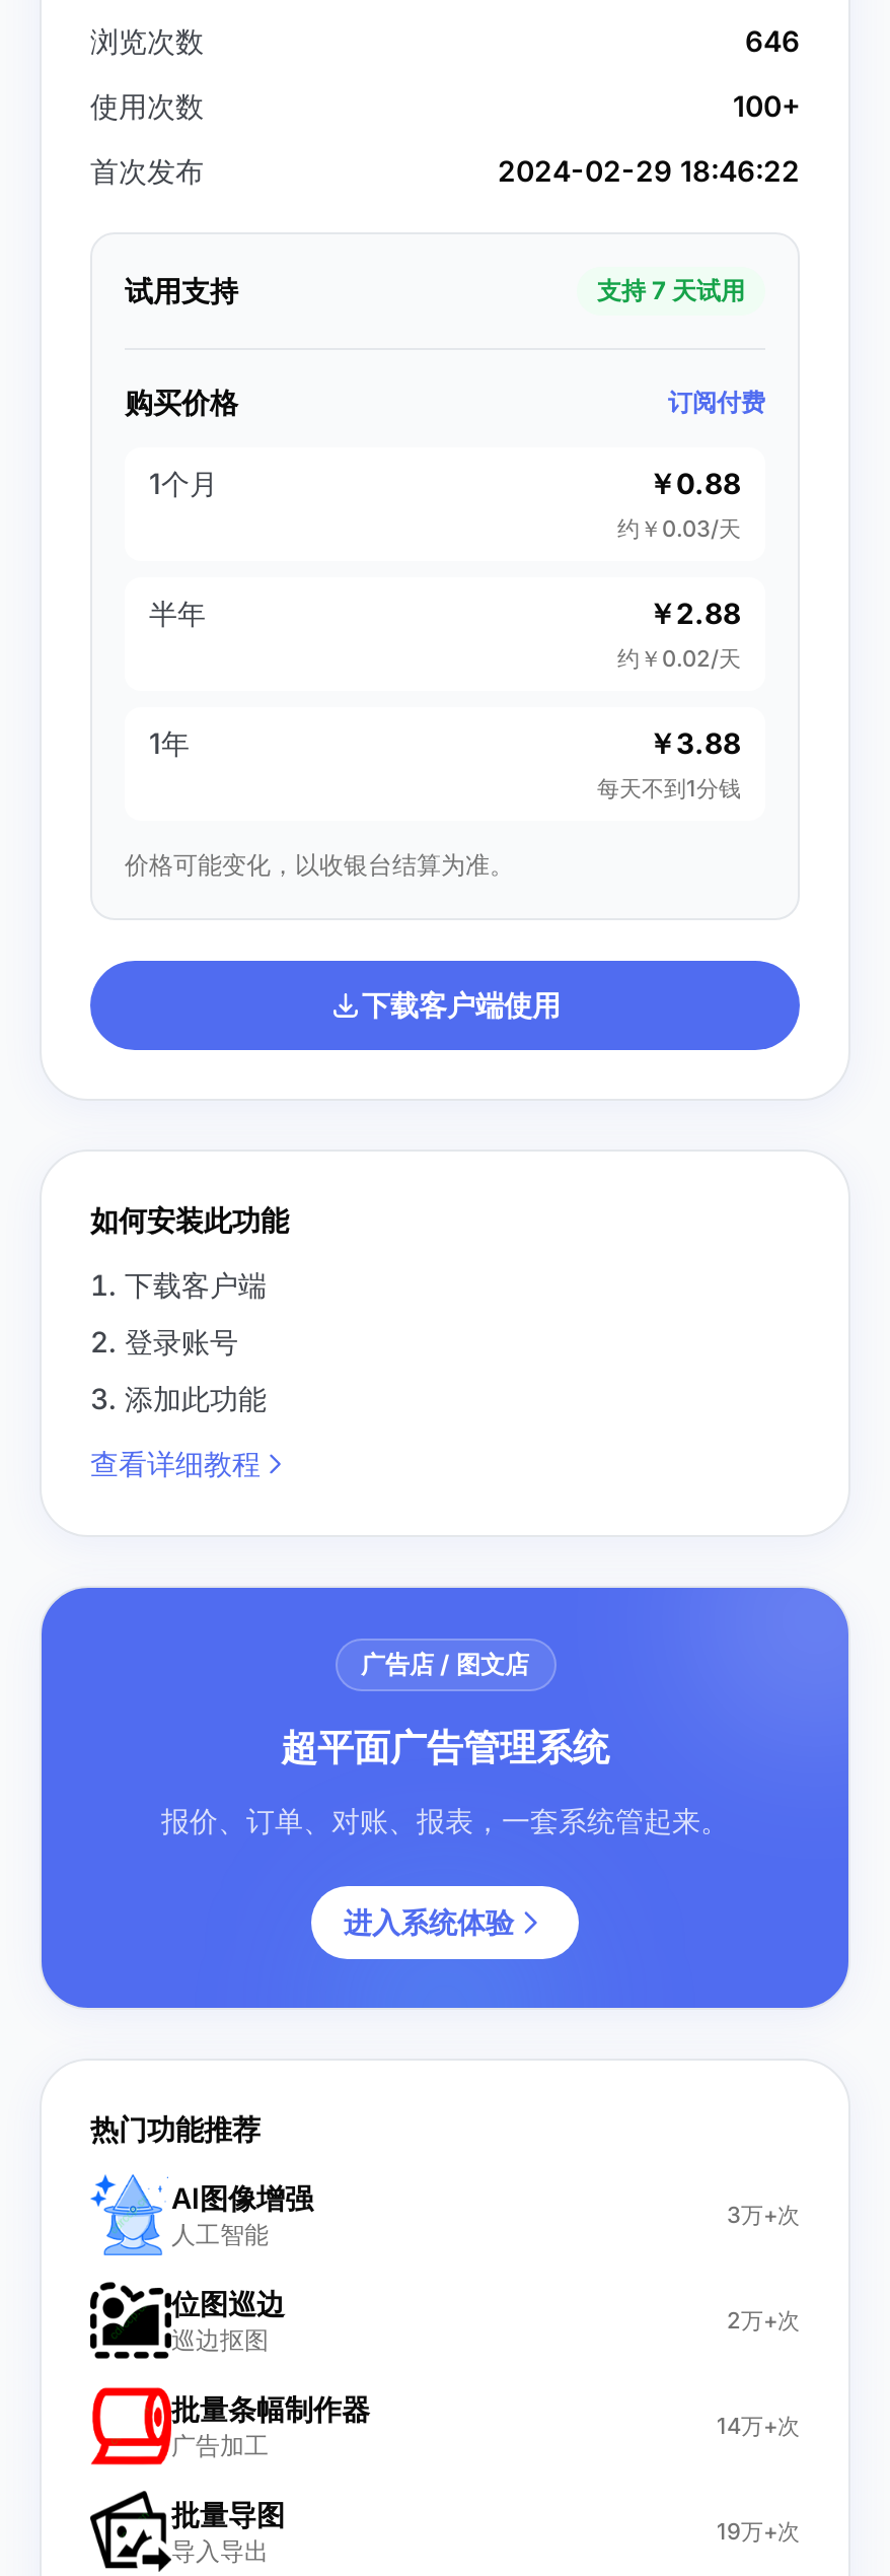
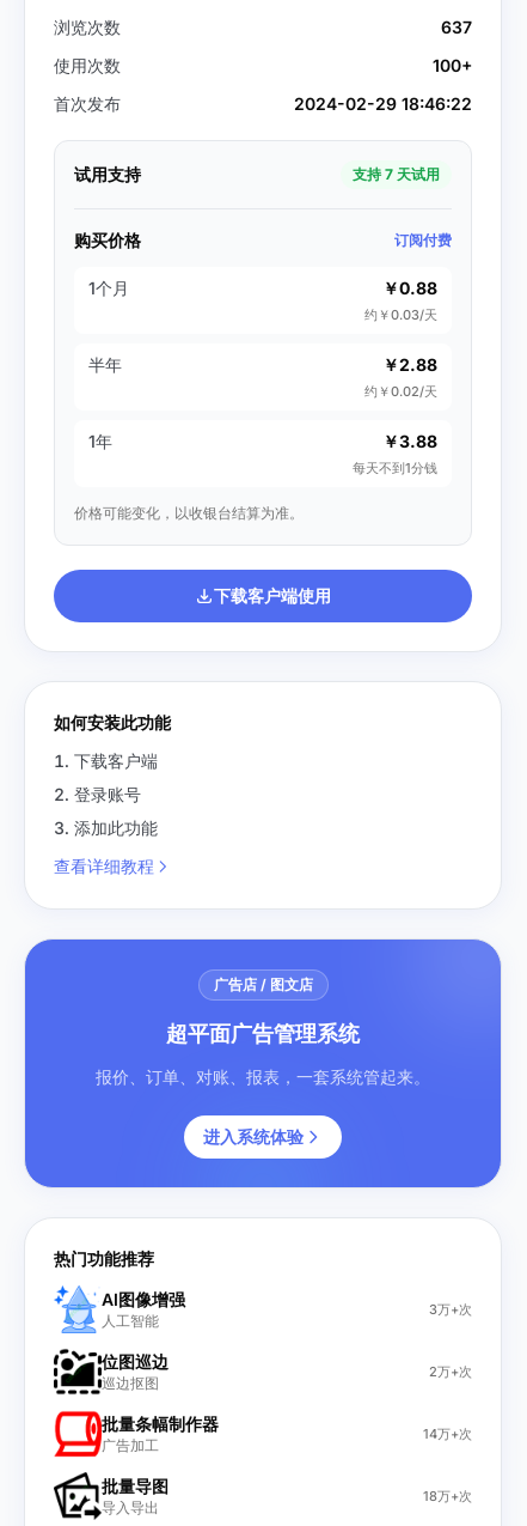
[745,22,800,57] 646 -> [441,16,472,37] 637
[717,2516,800,2545] 19万+次 -> [423,1487,472,1504] 18万+次

